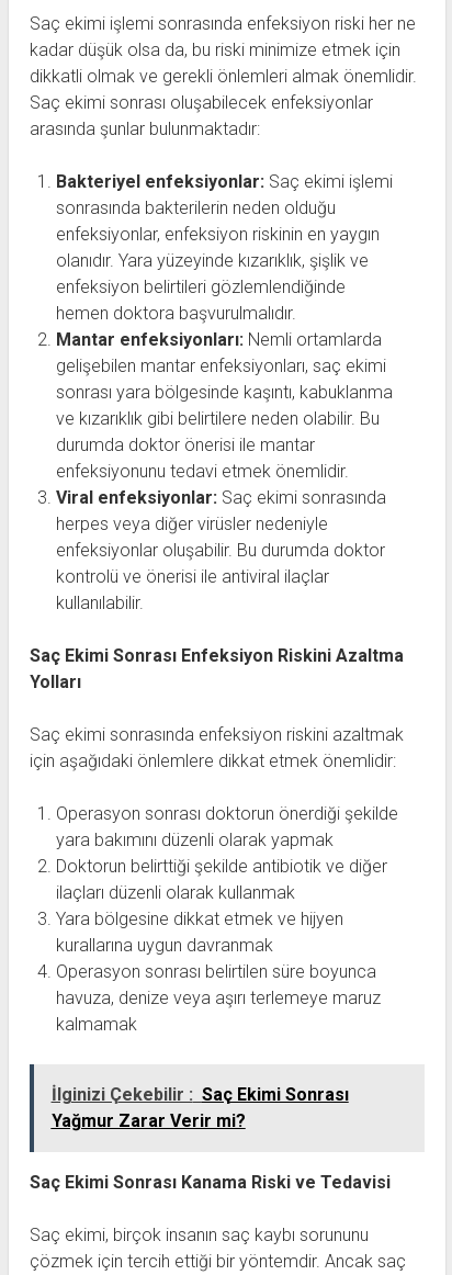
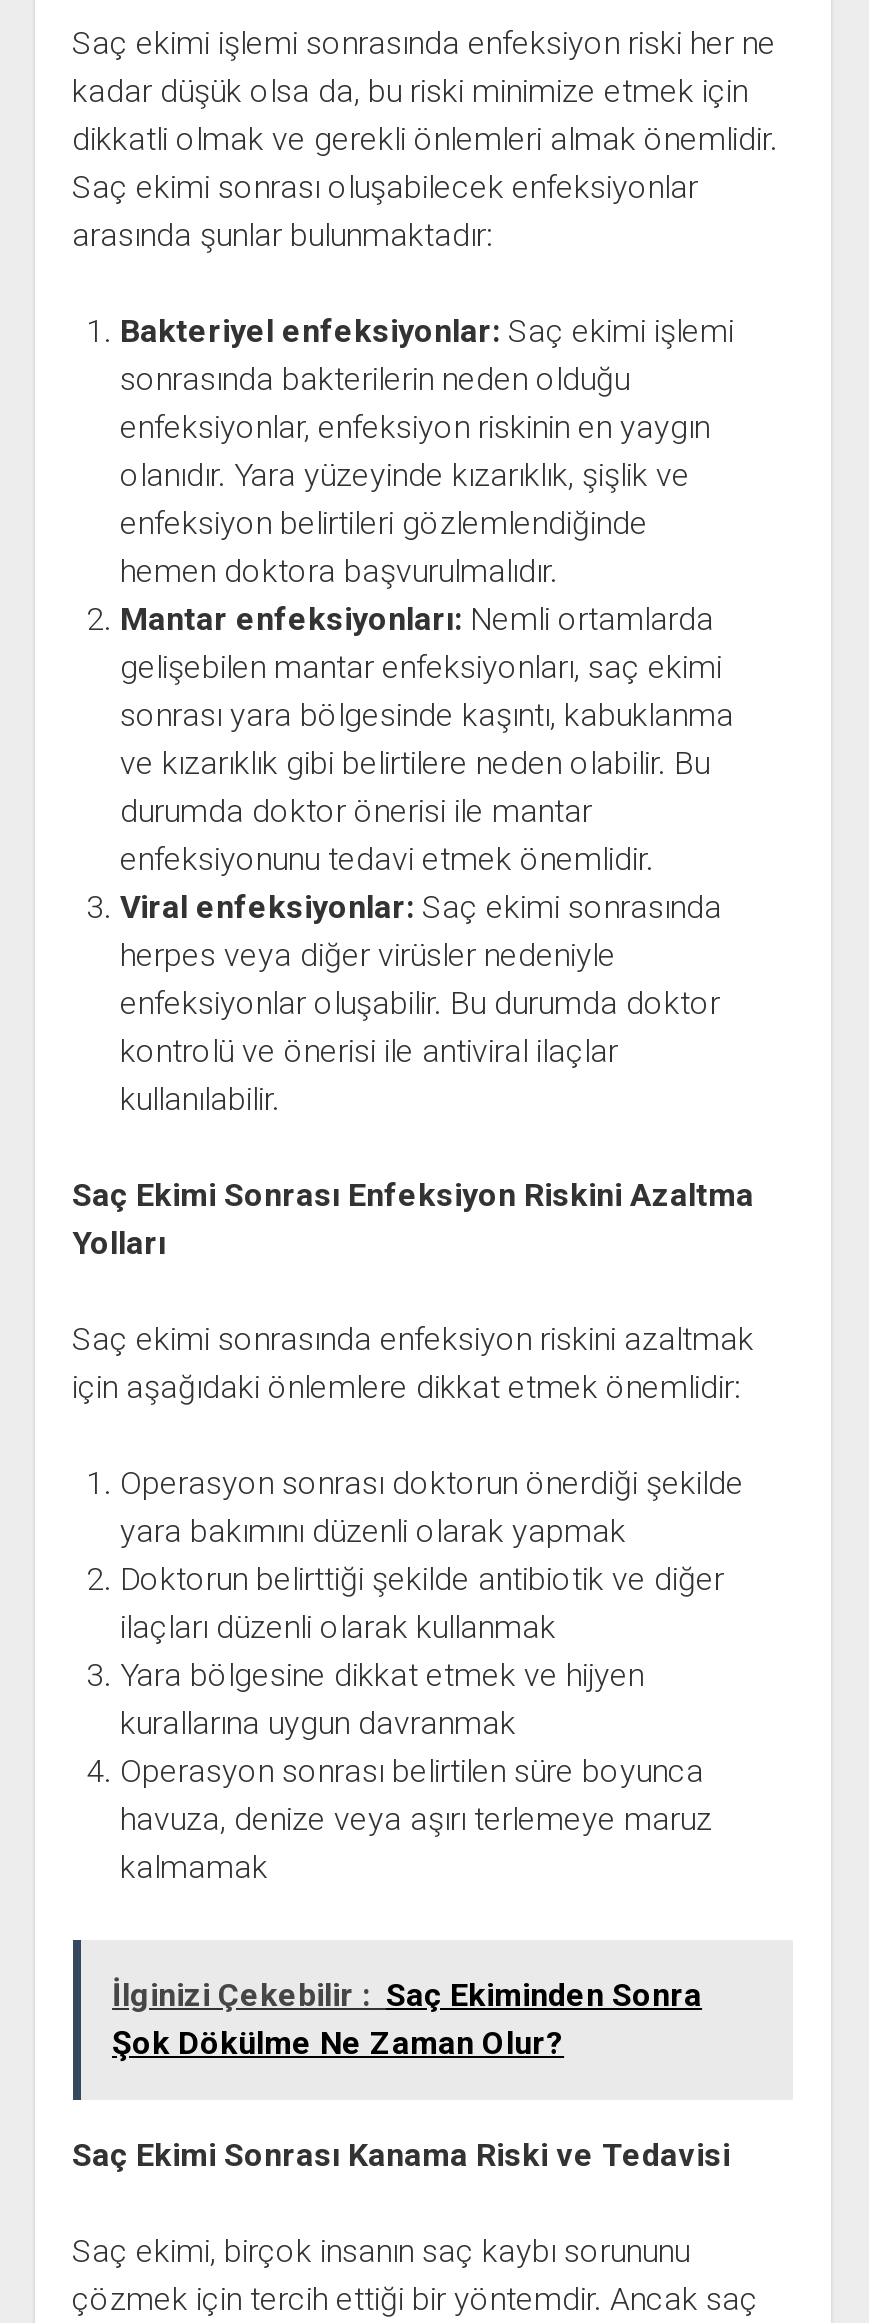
[51,1084,348,1131] İlginizi Çekebilir : Saç Ekimi Sonrası | Yağmur Zarar Verir mi? -> [112,1975,702,2061] İlginizi Çekebilir : Saç Ekiminden Sonra | Şok Dökülme Ne Zaman Olur?

